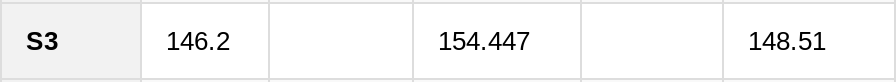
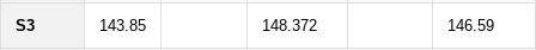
[166,26,230,56] 146.2 -> [99,17,146,35] 143.85
[438,26,530,56] 154.447 -> [262,17,317,35] 148.372
[748,26,826,56] 148.51 -> [447,17,494,35] 146.59

